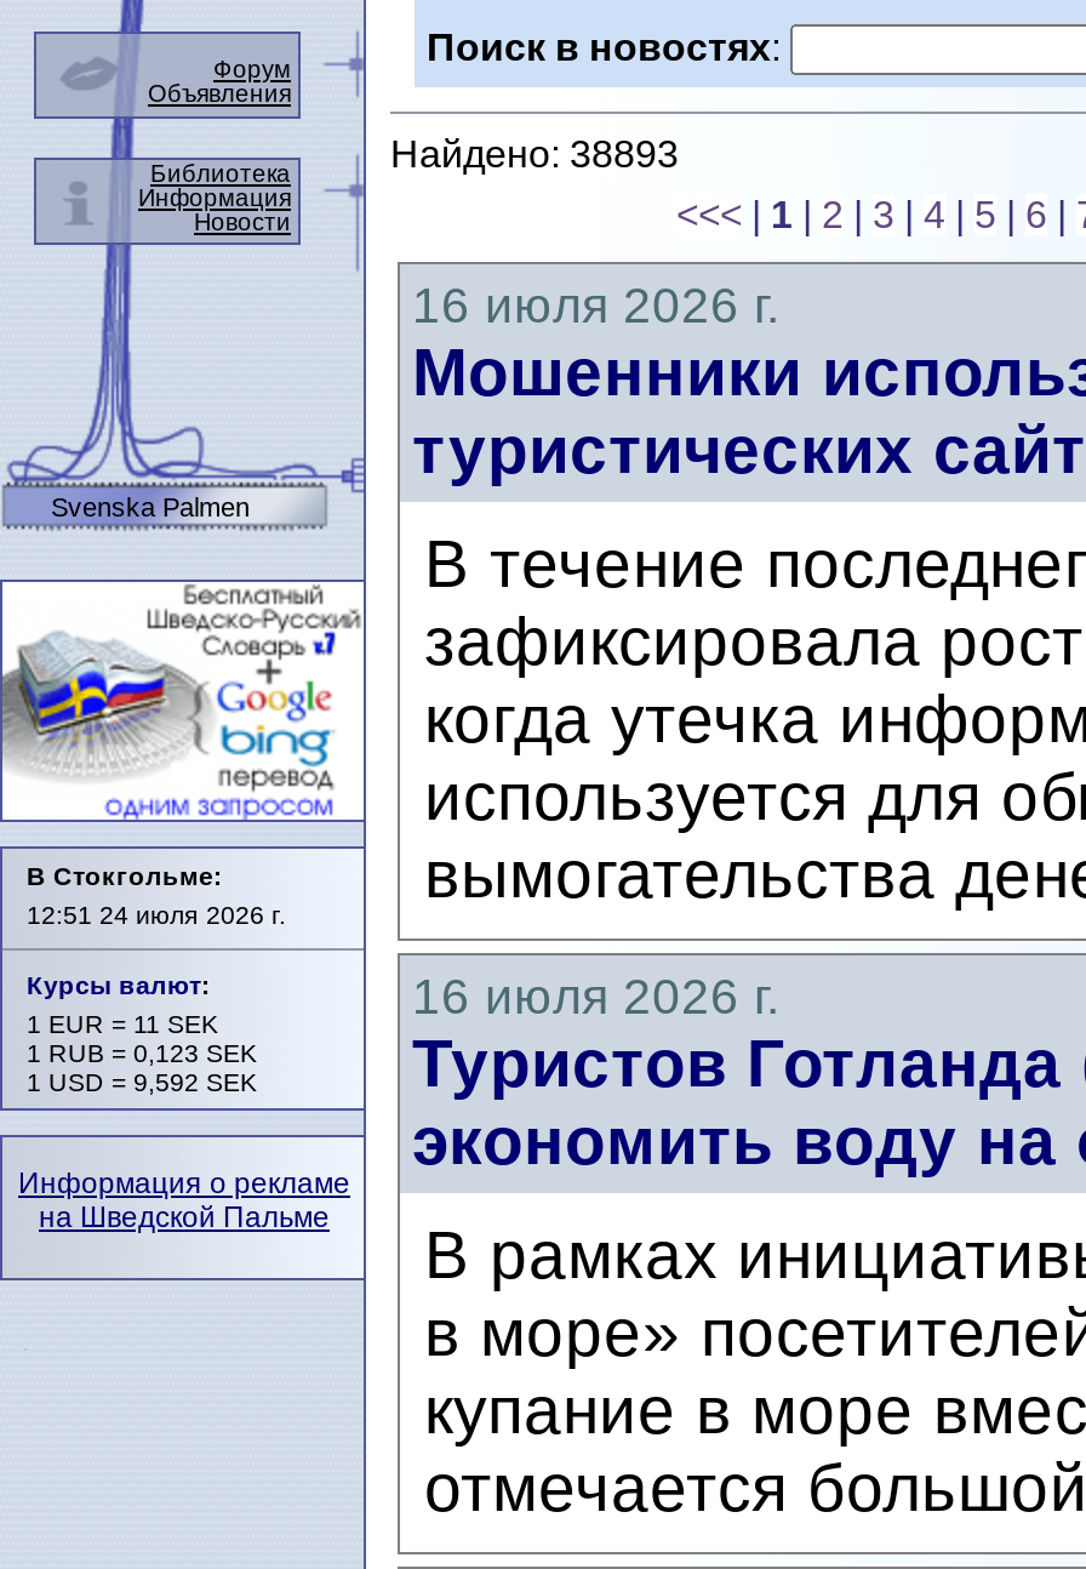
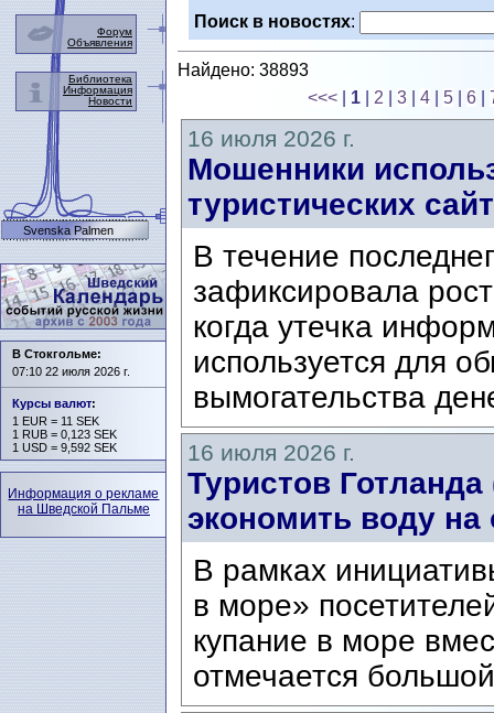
[7,582,364,929] [image] | 12:51 24 июля 2026 г. -> [3,263,165,378] [image] | 07:10 22 июля 2026 г.
moved [27,861,223,890] -> [12,347,101,360]: В Стокгольме:
moved [18,970,350,1234] -> [8,397,159,517]: Курсы валют: | 1 EUR = 11 SEK | 1 RUB = 0,123 SEK | 1 USD = 9,592 SEK | Информация о рекламе | на Шведской Пальме

